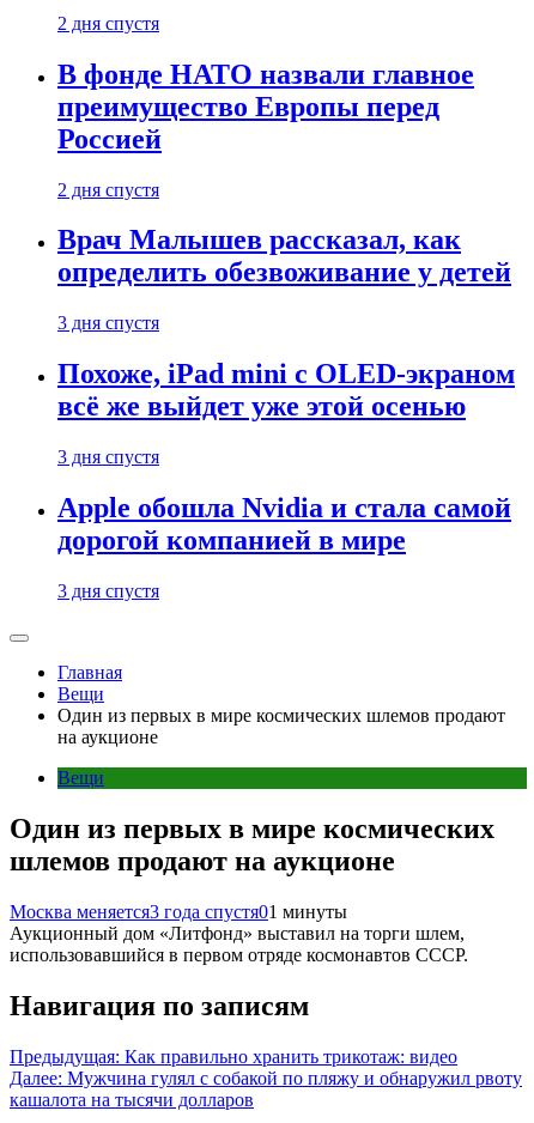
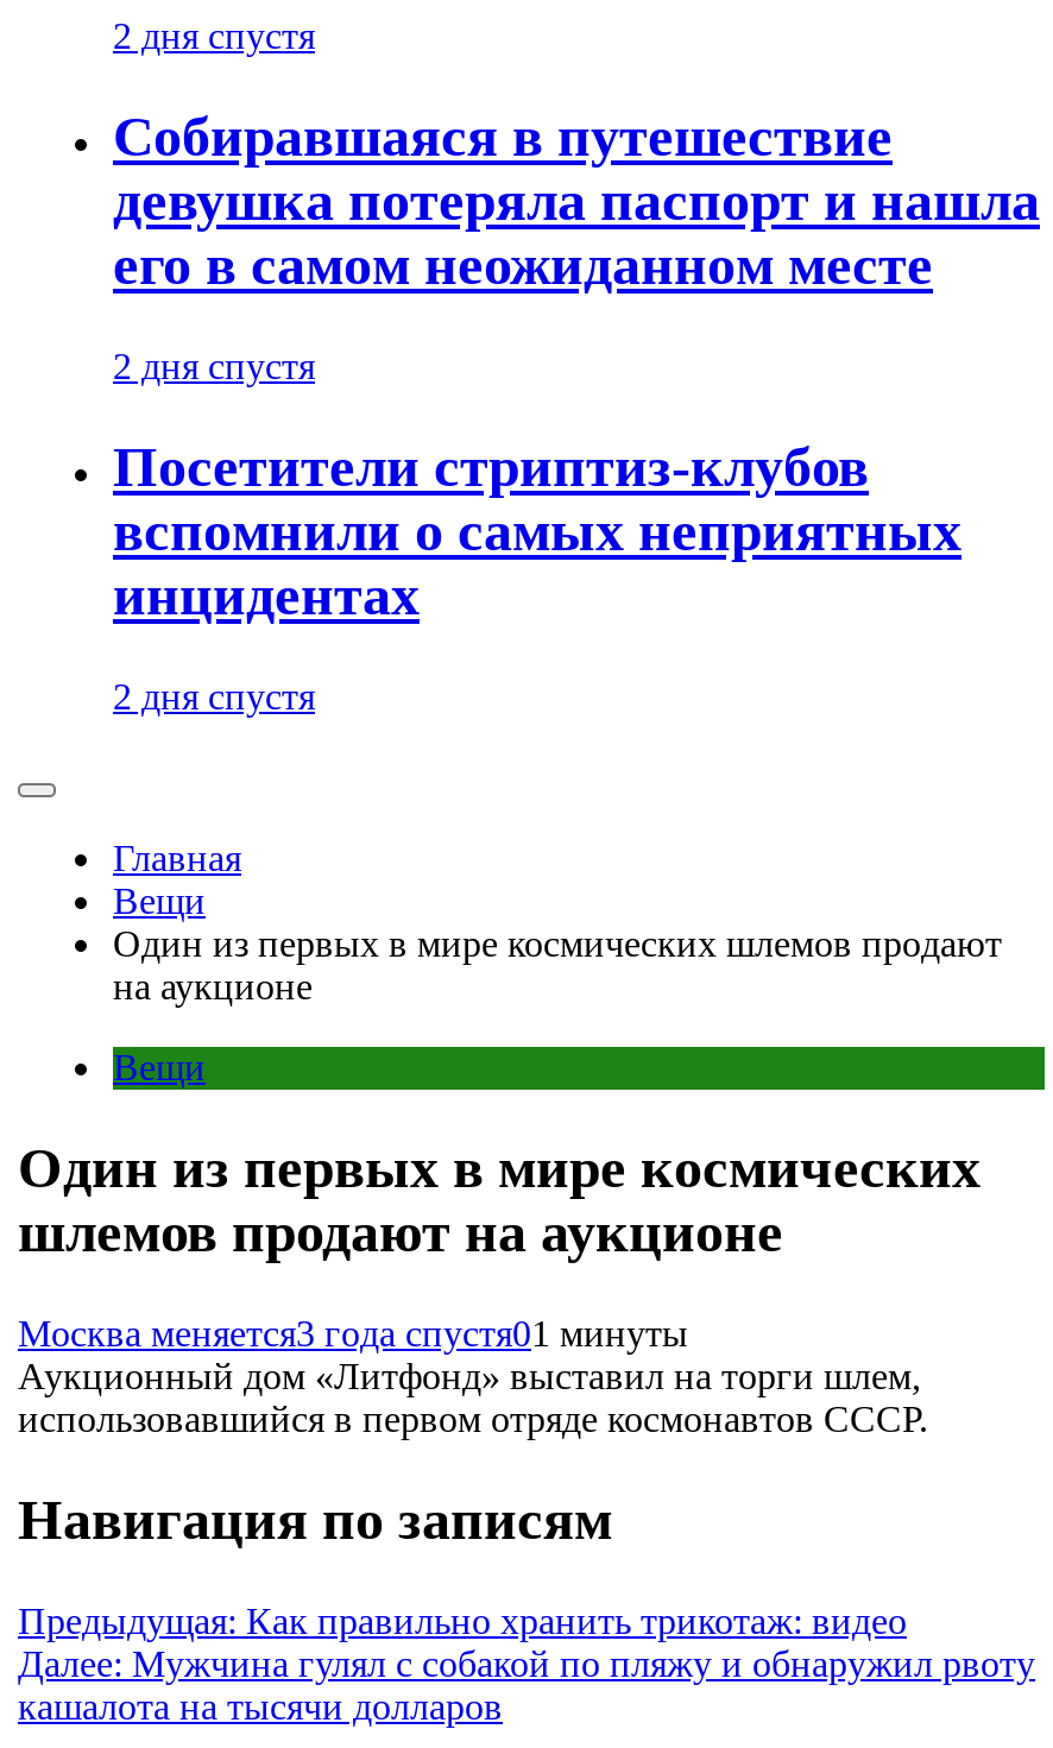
[57,58,474,154] В фонде НАТО назвали главное | преимущество Европы перед | Россией -> [113,106,1040,296] Собиравшаяся в путешествие | девушка потеряла паспорт и нашла | его в самом неожиданном месте
[57,224,515,601] Врач Малышев рассказал, как | определить обезвоживание у детей | 3 дня спустя | Похоже, iPad mini с OLED-экраном | всё же выйдет уже этой осенью | 3 дня спустя | Apple обошла Nvidia и стала самой | дорогой компанией в мире | 3 дня спустя -> [113,436,961,716] Посетители стриптиз-клубов | вспомнили о самых неприятных | инцидентах | 2 дня спустя

